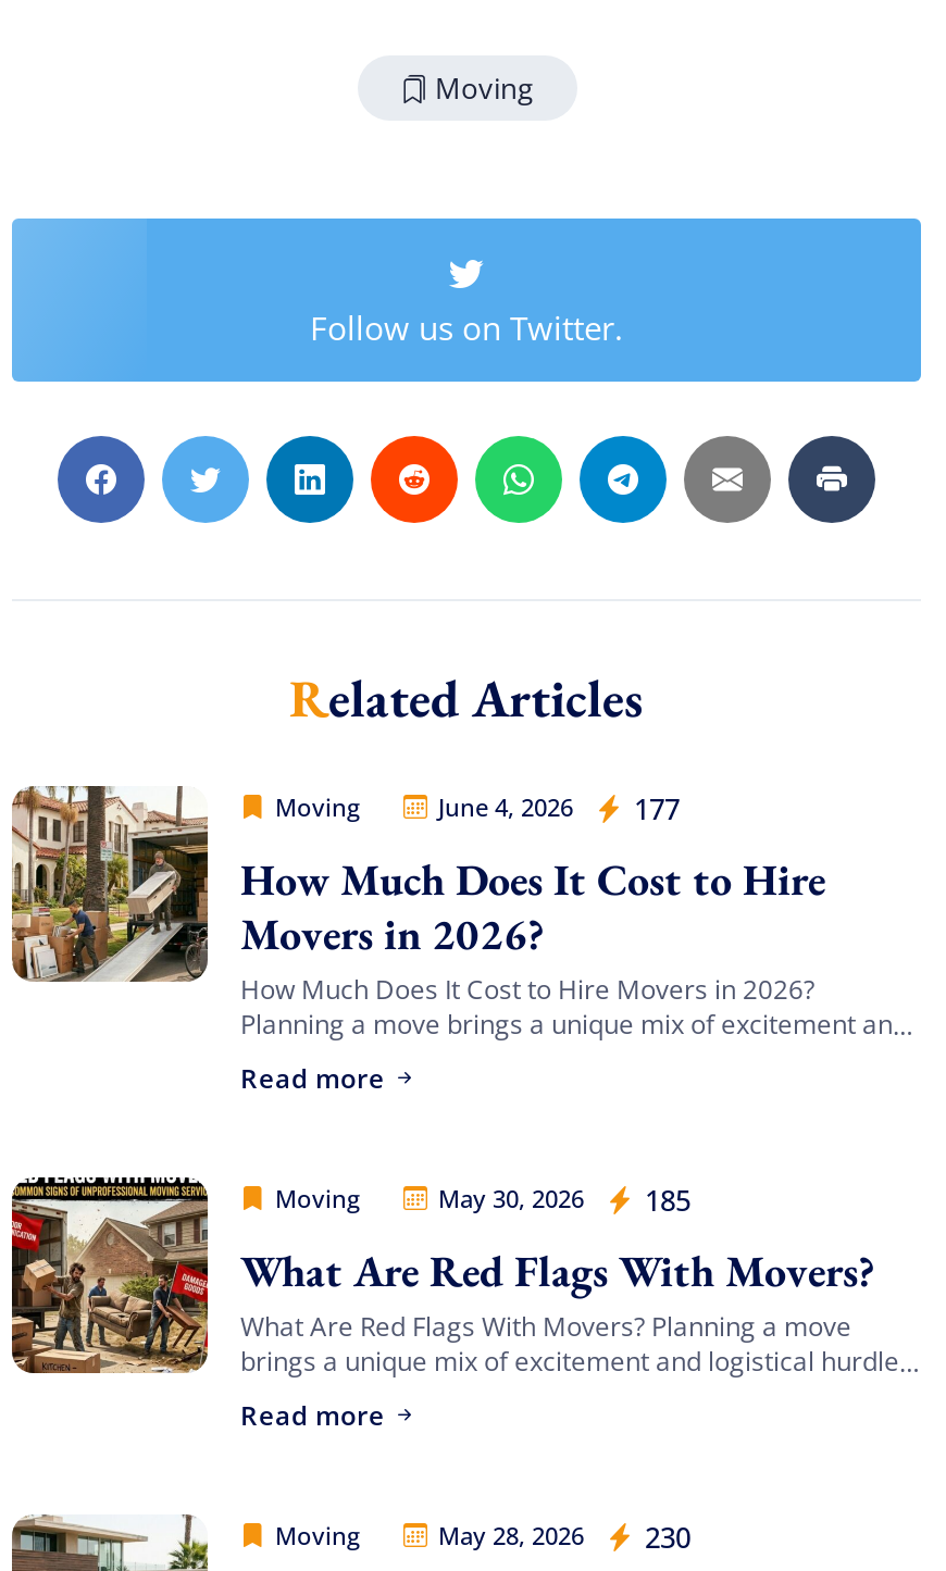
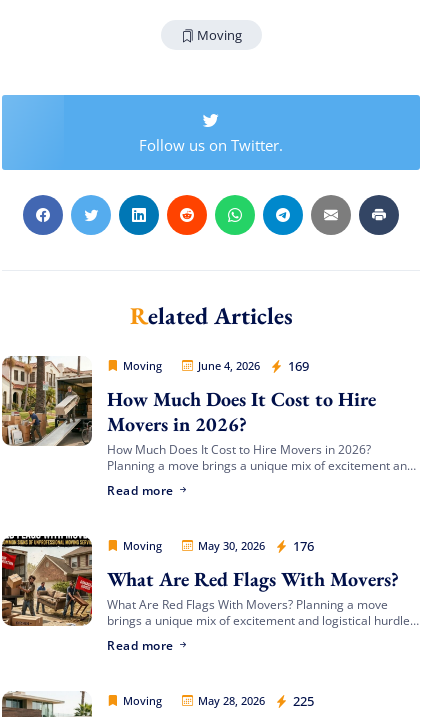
[634,789,680,828] 177 -> [288,357,309,375] 169
[645,1180,690,1219] 185 -> [293,537,314,555] 176
[645,1517,690,1556] 230 -> [293,692,314,710] 225

